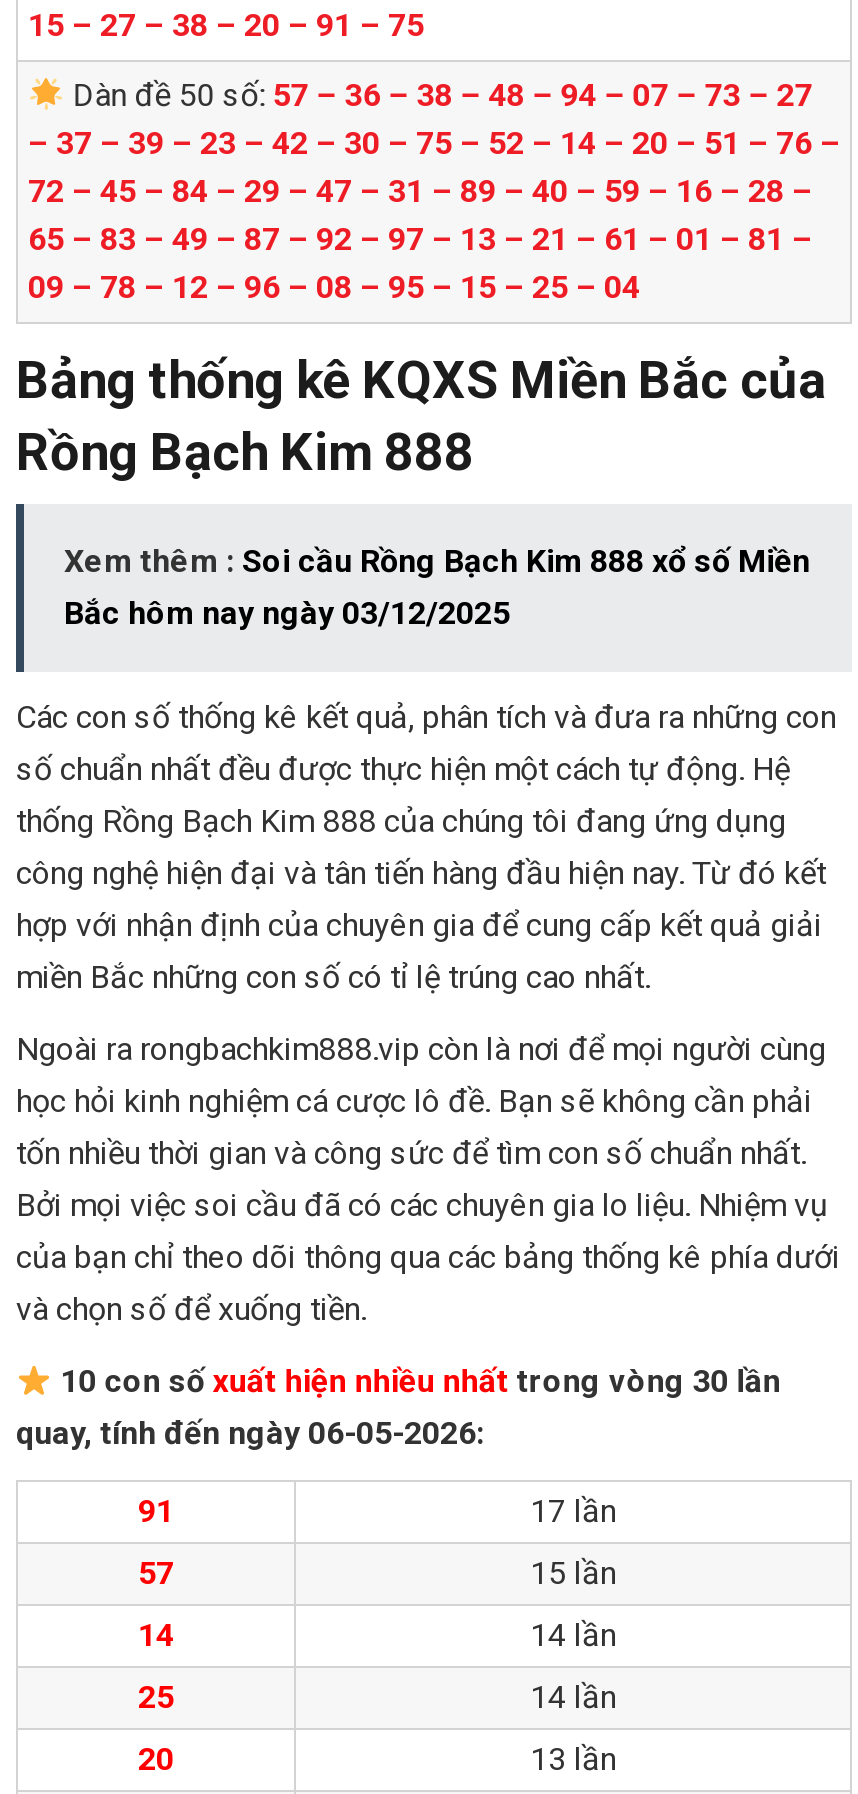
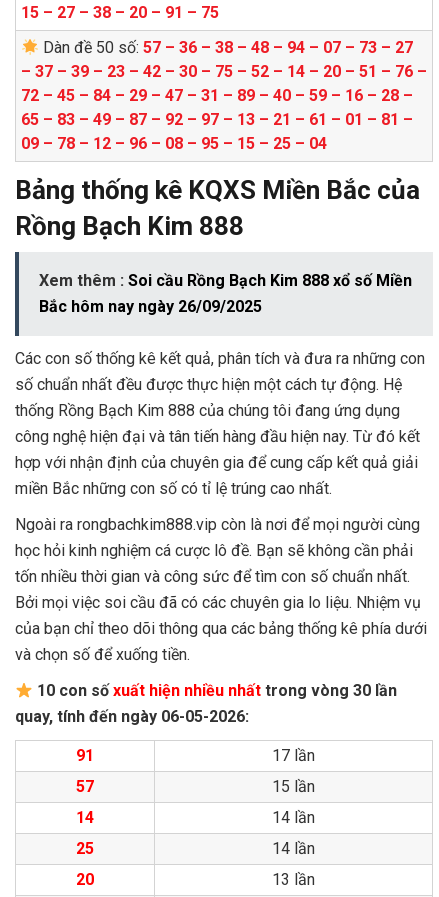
[64,594,510,632] Bắc hôm nay ngày 03/12/2025 -> [39,297,262,316] Bắc hôm nay ngày 26/09/2025

